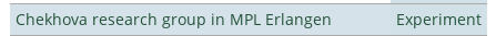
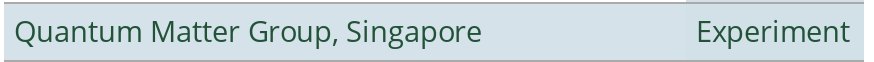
[16,9,332,29] Chekhova research group in MPL Erlangen -> [14,12,482,50] Quantum Matter Group, Singapore

